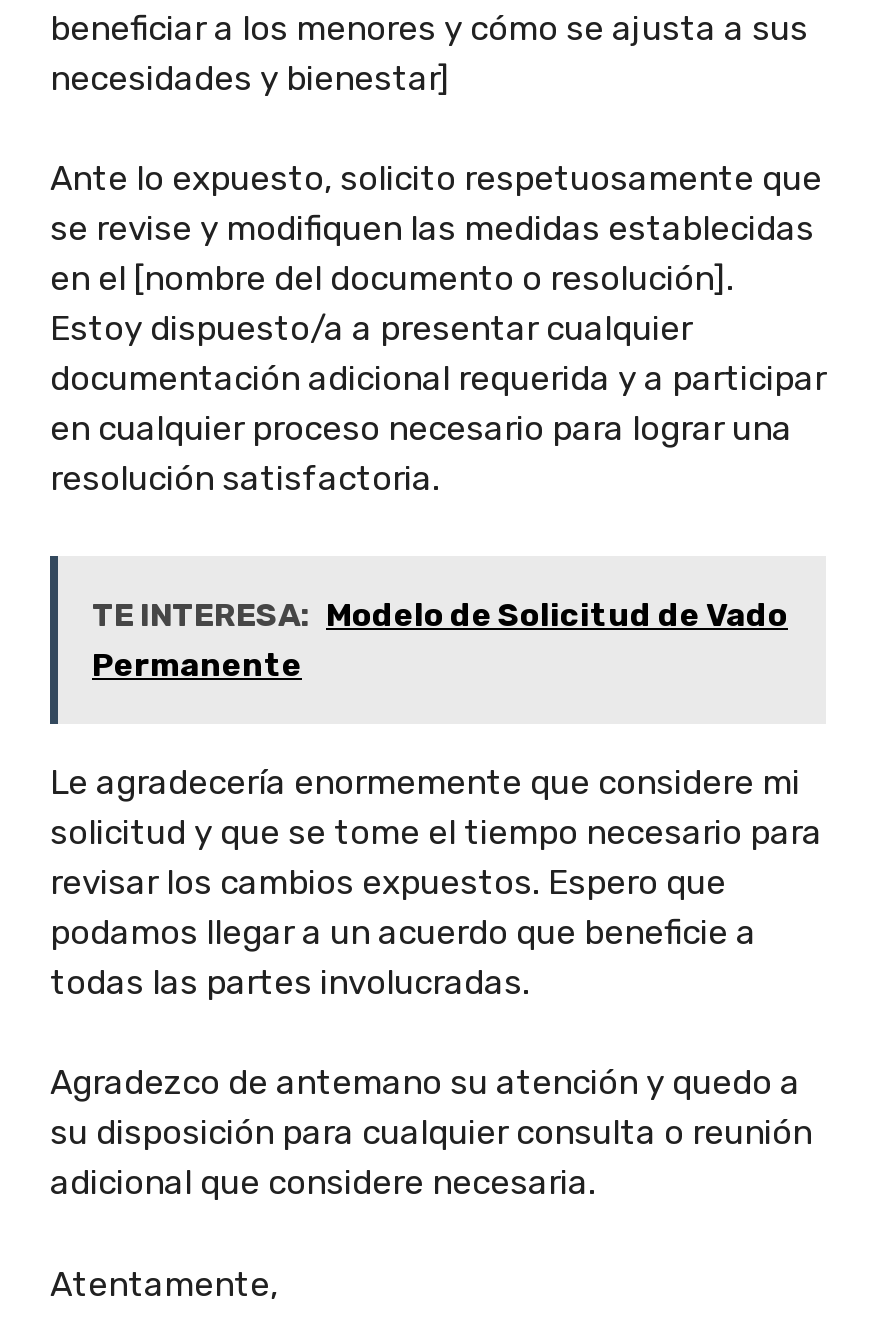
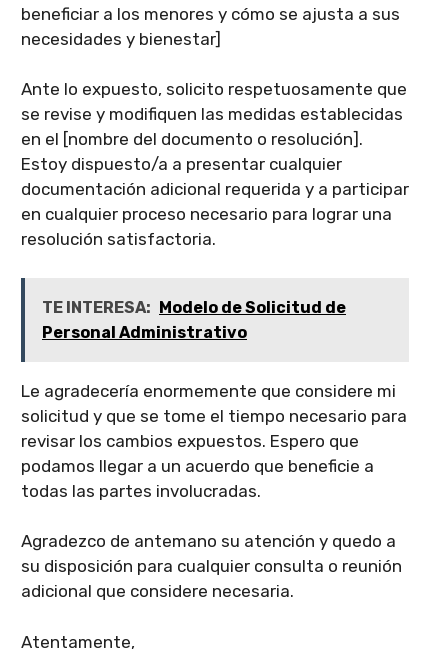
[92,595,788,683] TE INTERESA: Modelo de Solicitud de Vado | Permanente -> [42,297,346,341] TE INTERESA: Modelo de Solicitud de | Personal Administrativo

